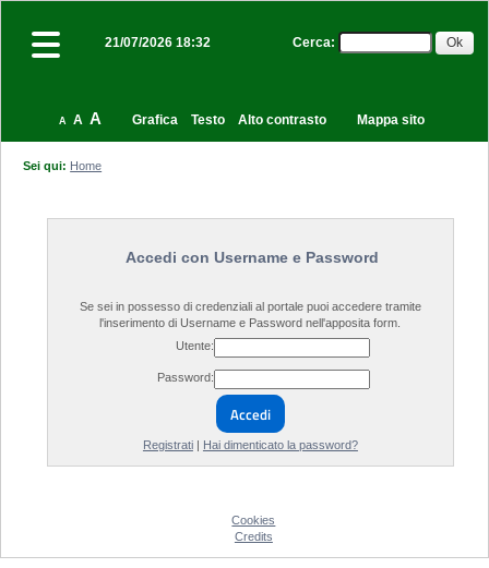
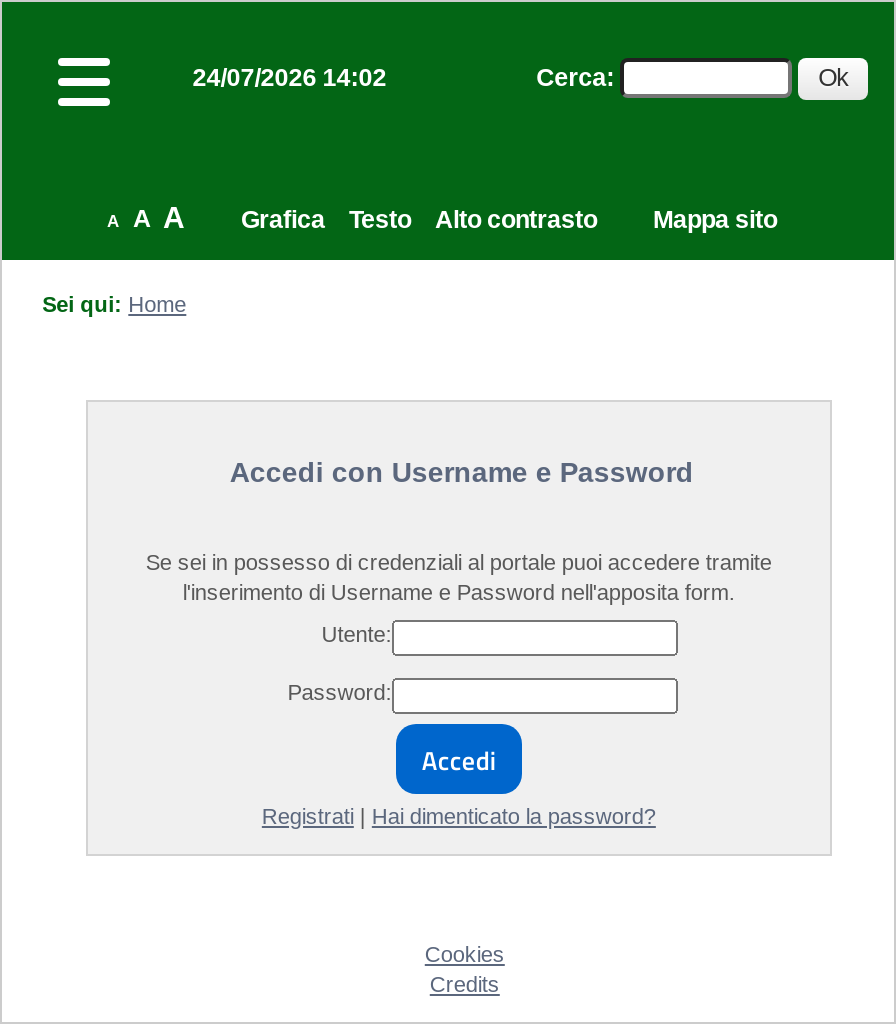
[105,35,211,50] 21/07/2026 18:32 -> [193,64,387,92] 24/07/2026 14:02

